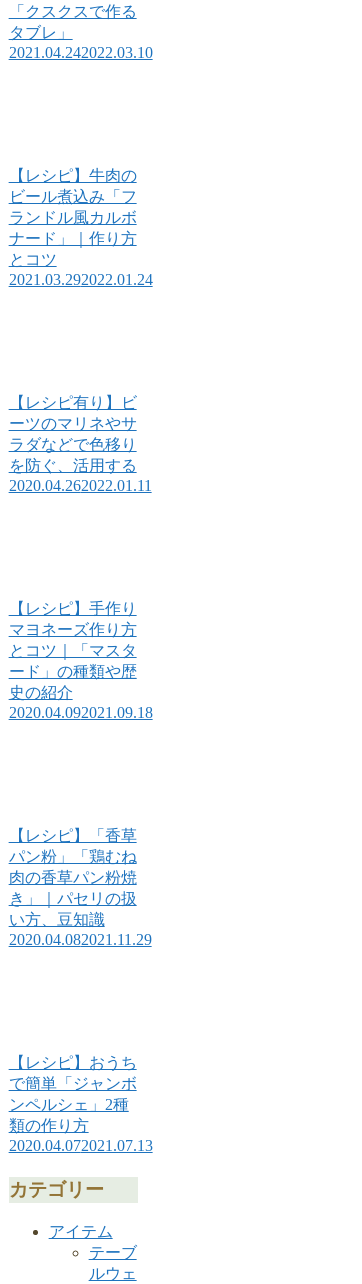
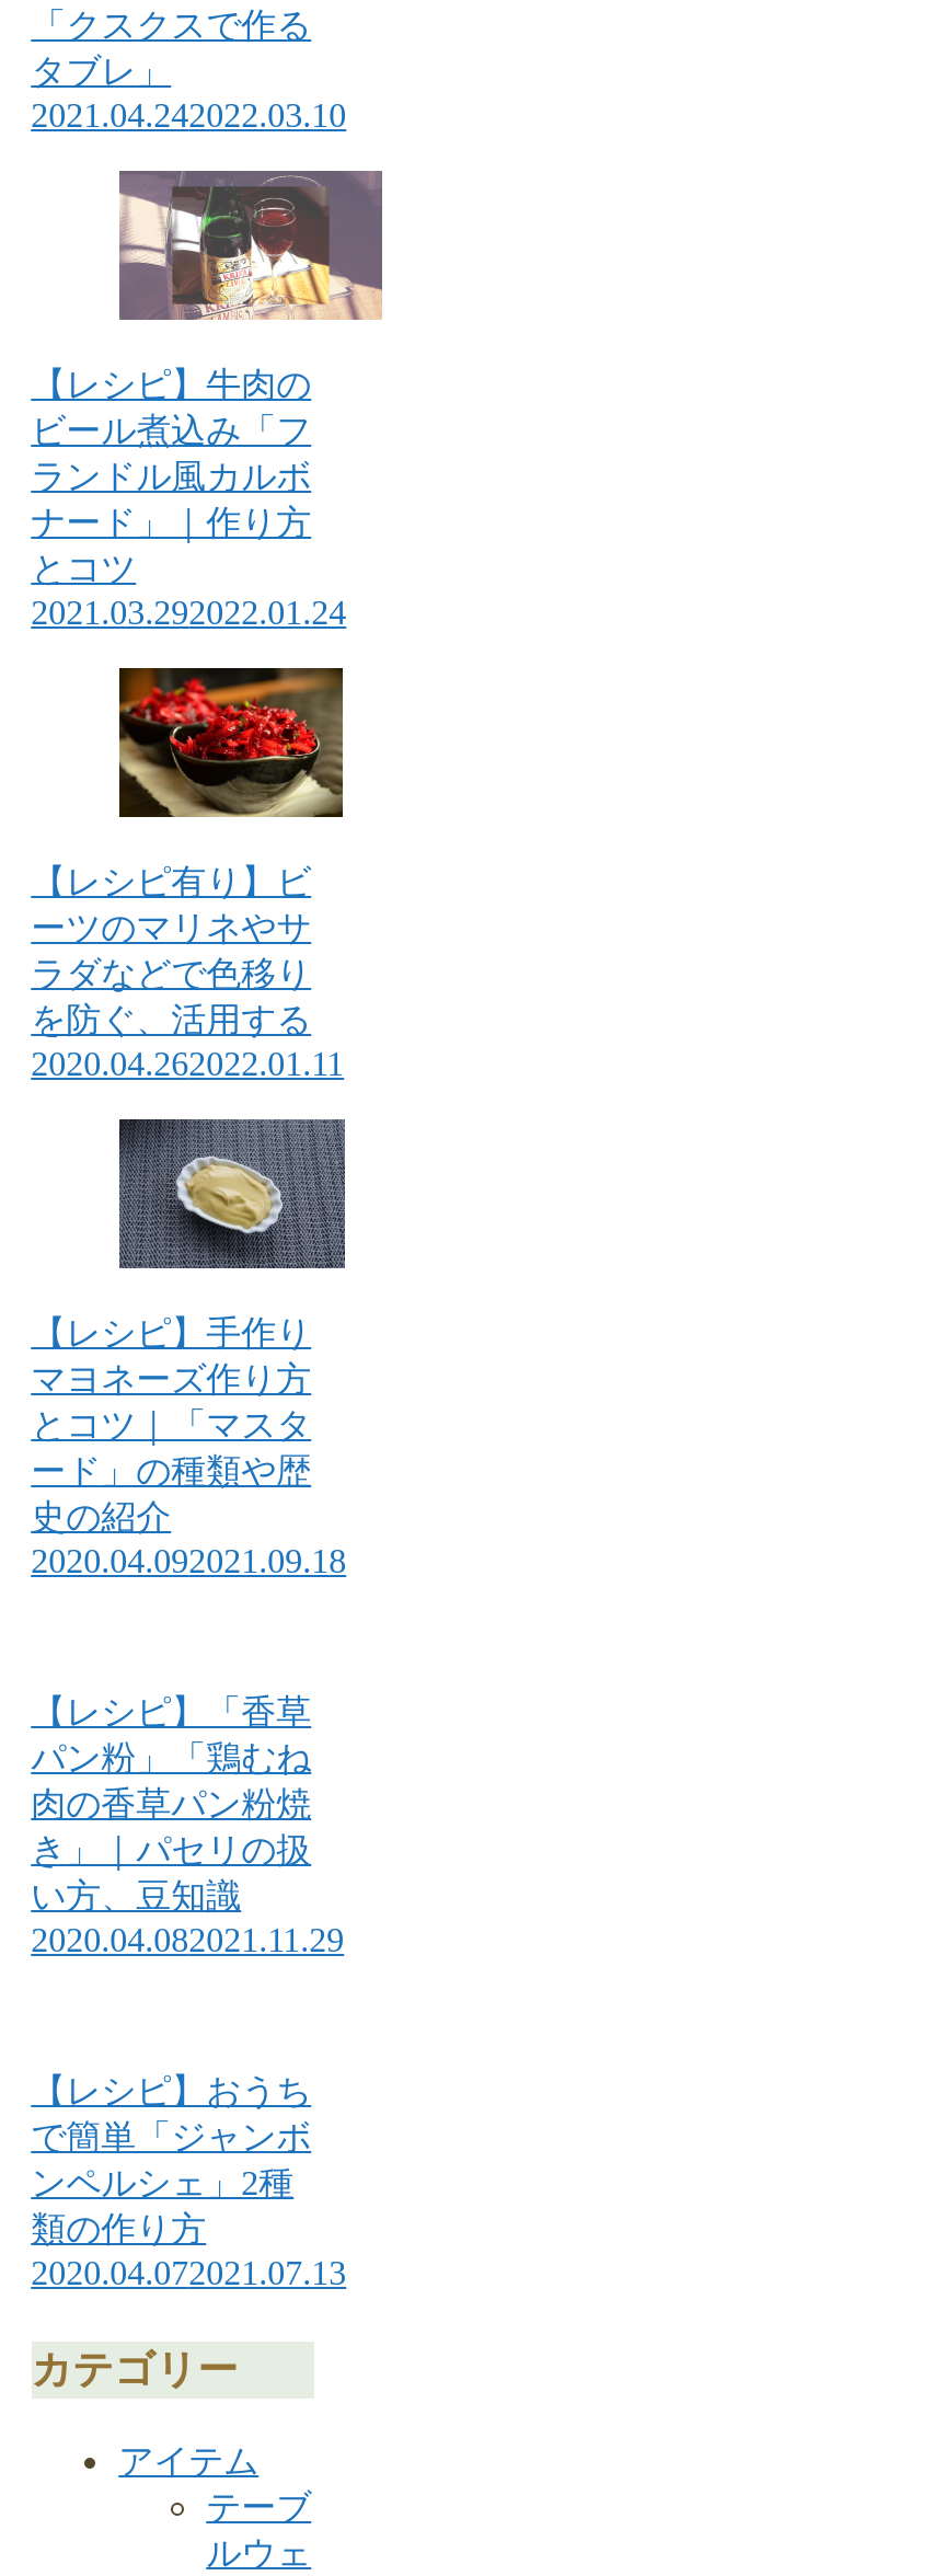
none -> [117,169,384,322] [image]
none -> [117,666,345,819] [image]
none -> [117,1117,347,1270] [image]

